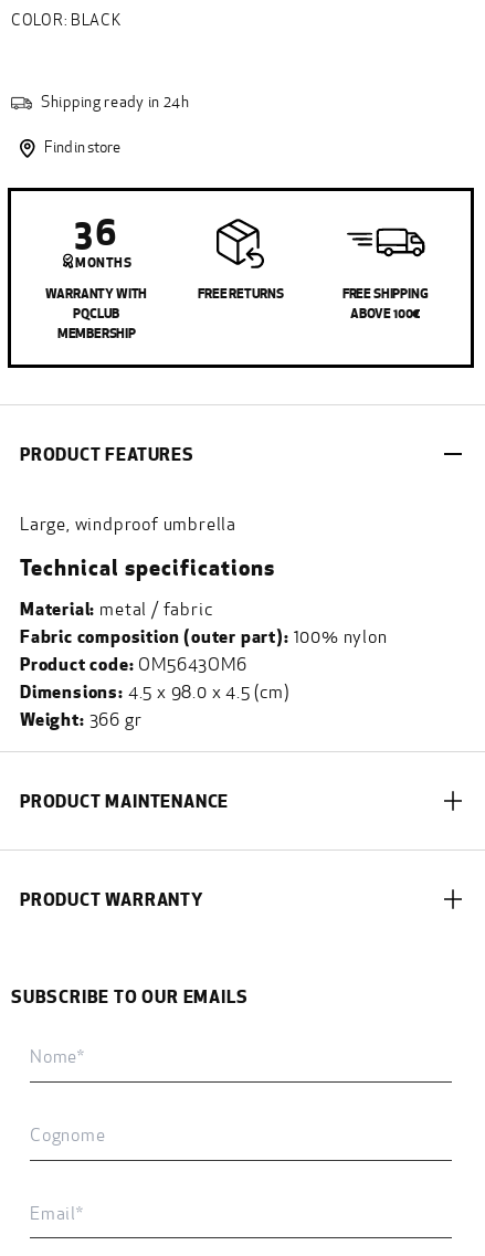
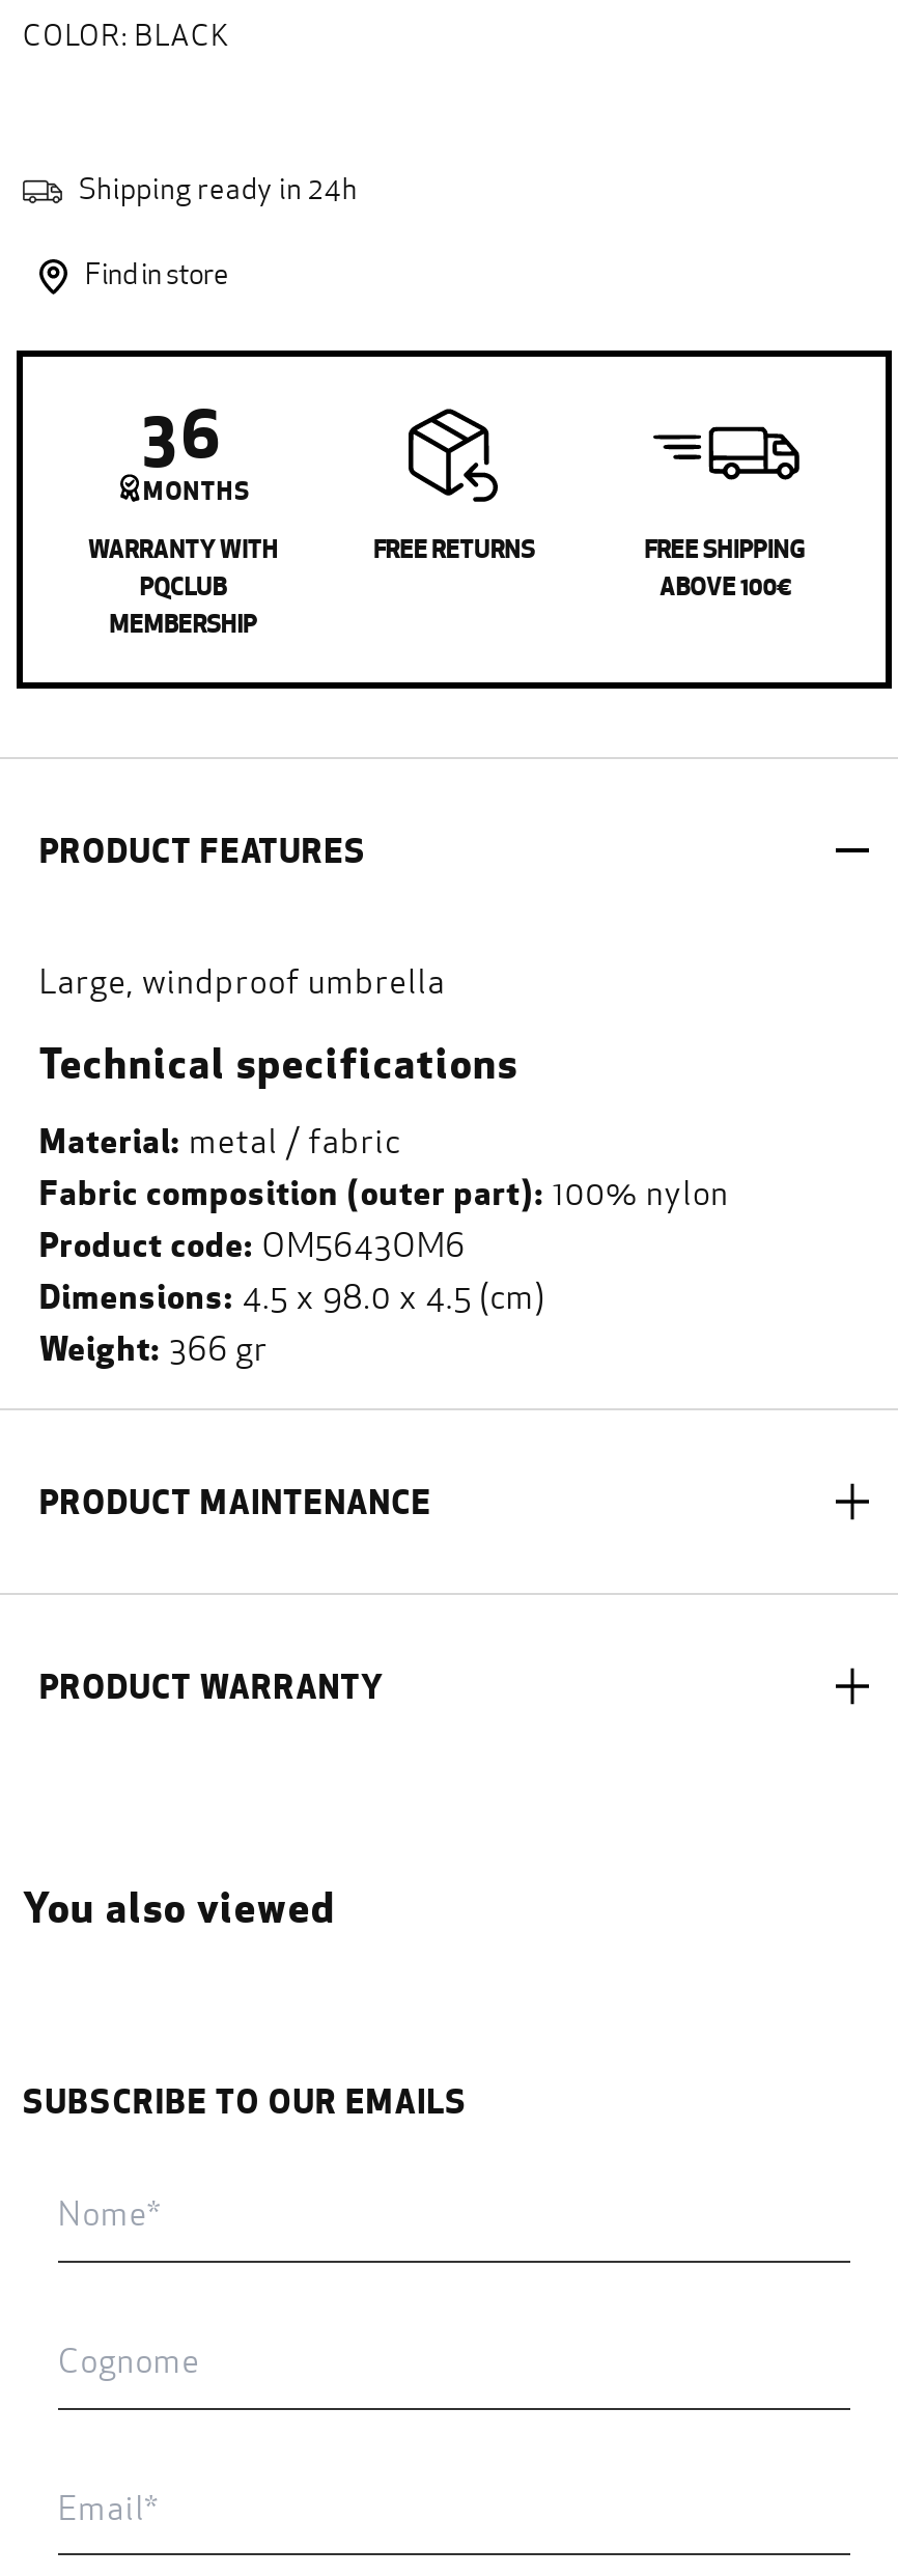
none -> [23,1877,336,1935] You also viewed

